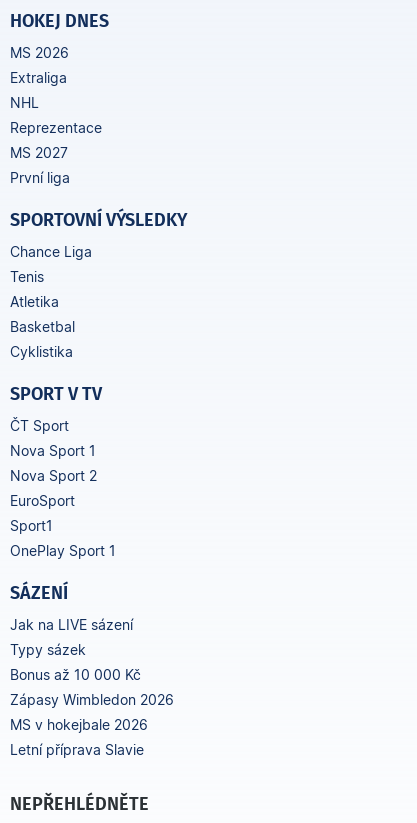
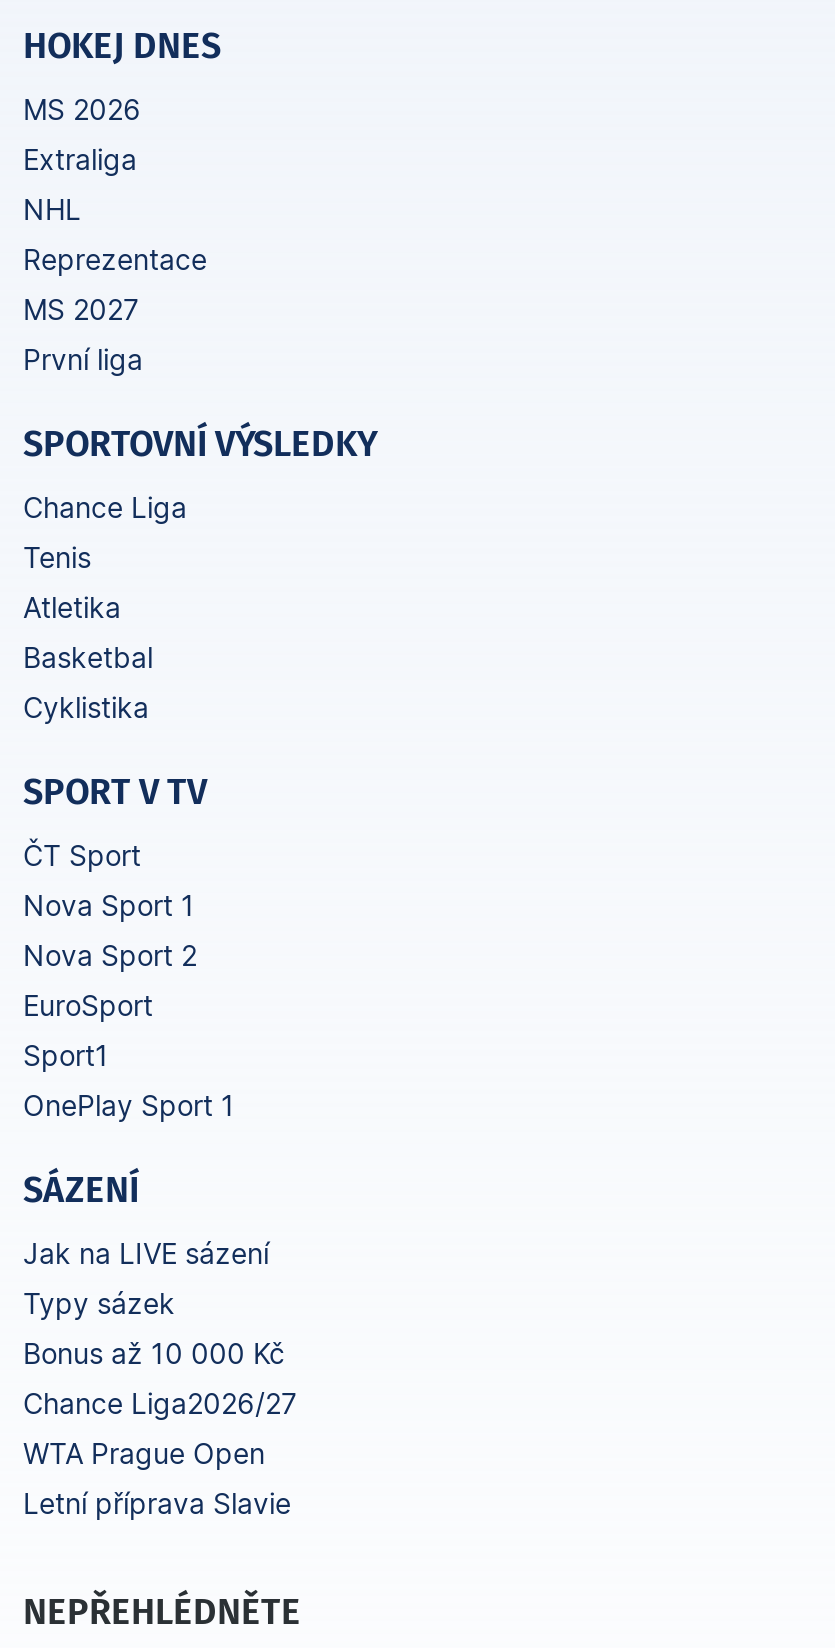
[10,691,174,708] Zápasy Wimbledon 2026 -> [23,1386,297,1420] Chance Liga2026/27
[10,716,148,733] MS v hokejbale 2026 -> [23,1436,265,1470] WTA Prague Open

